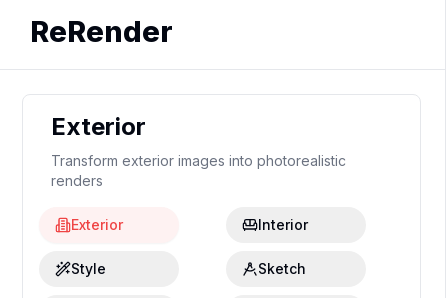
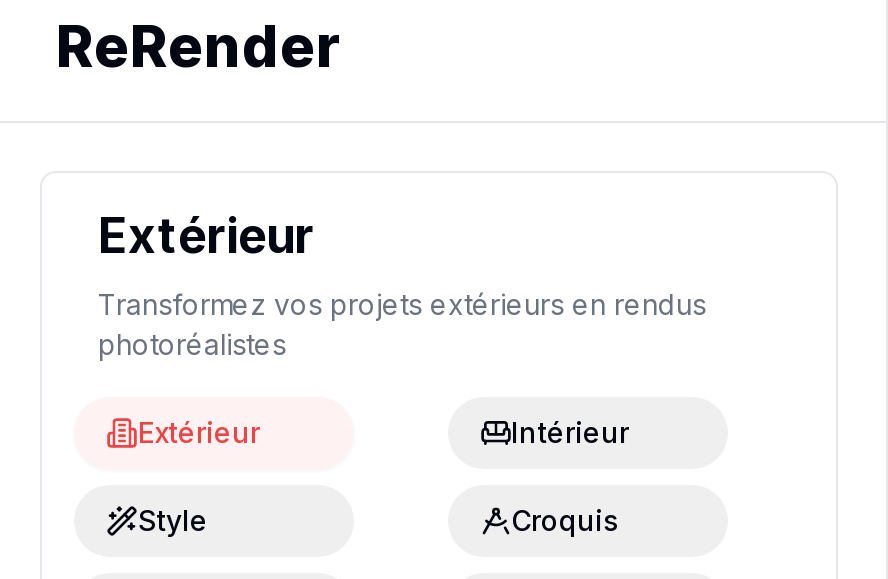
[51,112,346,189] Exterior | Transform exterior images into photorealistic | renders -> [98,207,706,361] Extérieur | Transformez vos projets extérieurs en rendus | photoréalistes
[71,216,307,233] Exterior | Interior -> [138,415,629,449] Extérieur | Intérieur
[257,260,305,277] Sketch -> [511,503,619,537] Croquis

